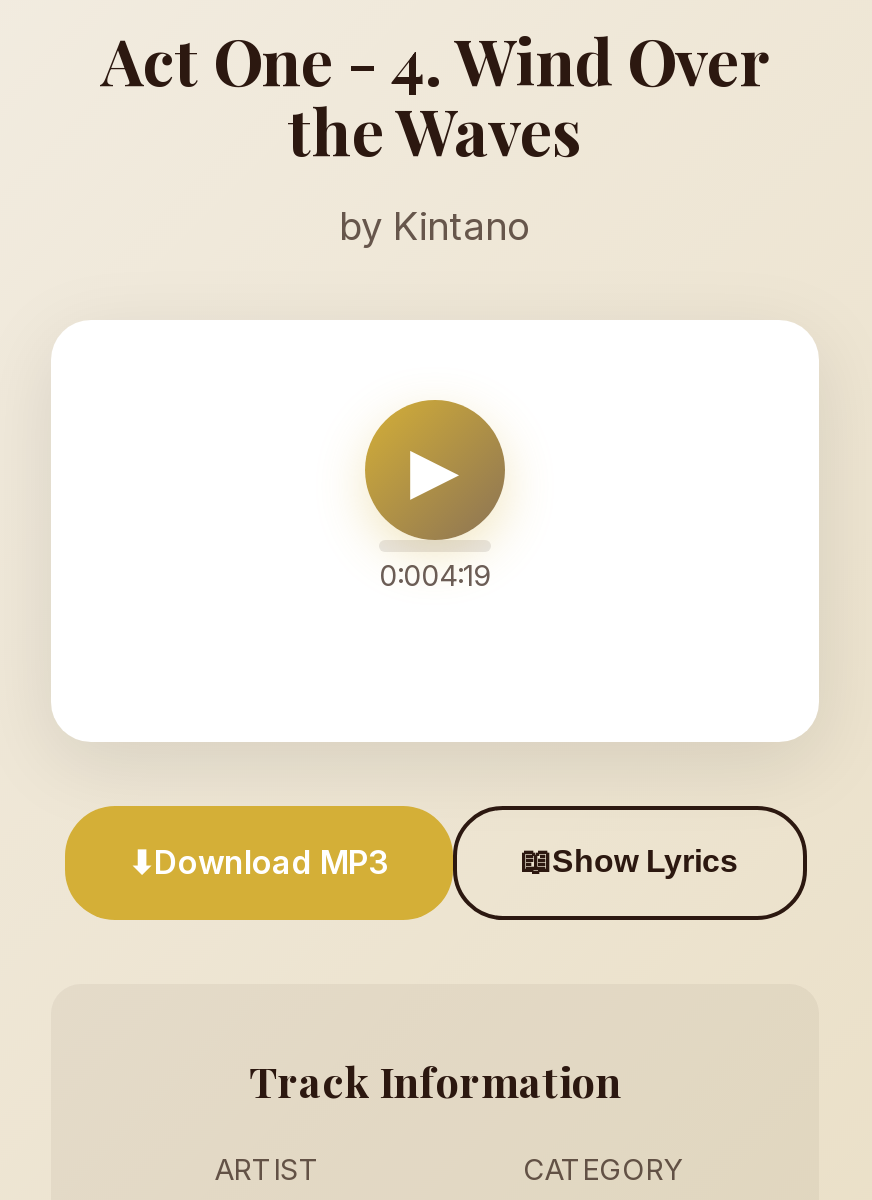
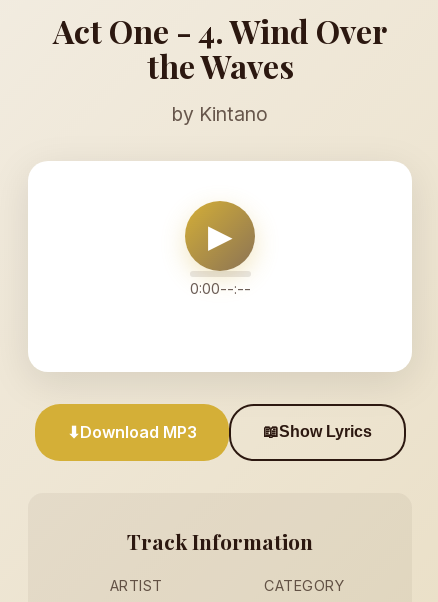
[379,558,491,592] 0:004:19 -> [189,280,250,297] 0:00--:--

